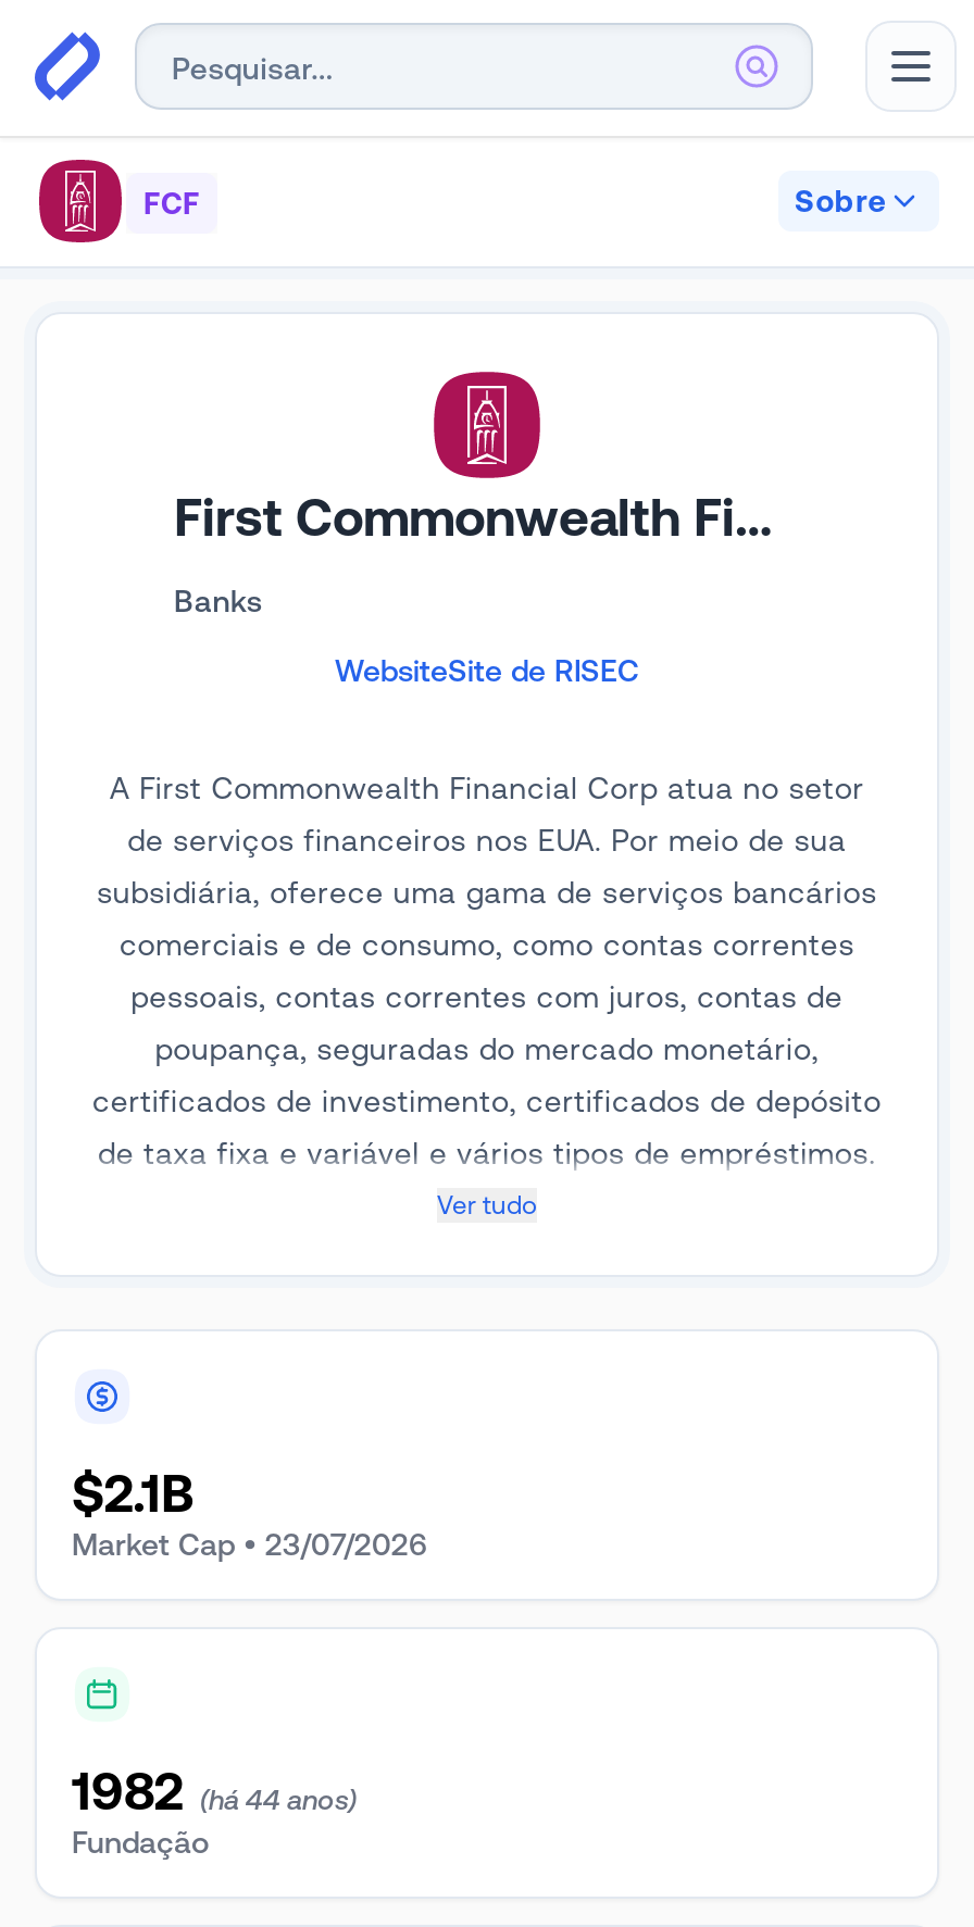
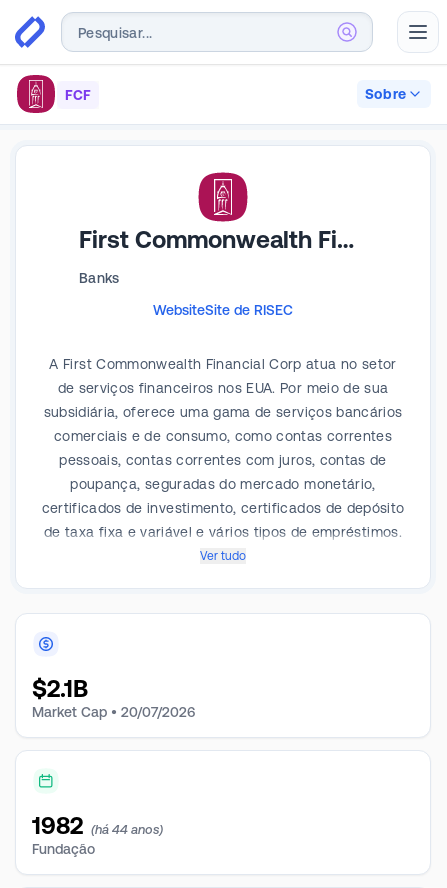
[72,1527,426,1562] Market Cap • 23/07/2026 -> [32,704,195,720] Market Cap • 20/07/2026

